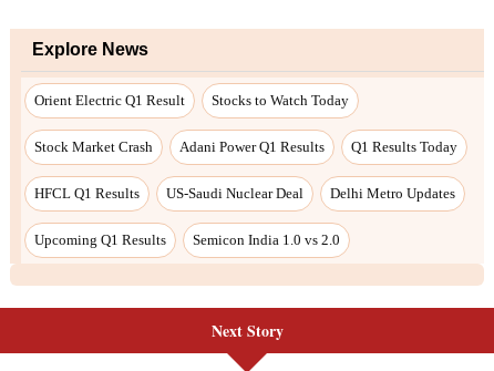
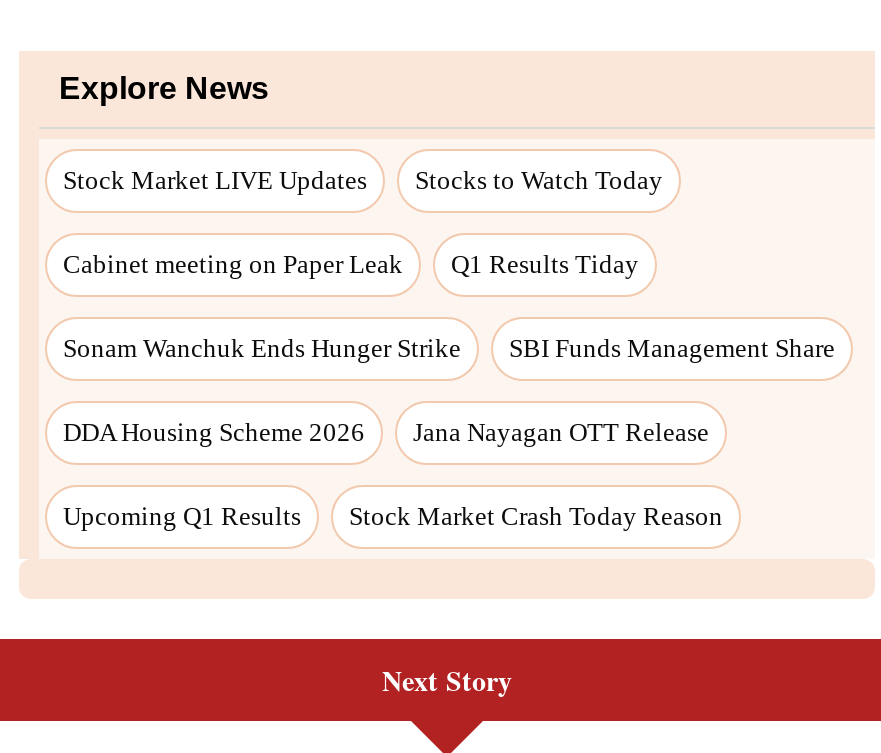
[34,92,185,108] Orient Electric Q1 Result -> [63,165,367,195] Stock Market LIVE Updates
[34,138,457,201] Stock Market Crash | Adani Power Q1 Results | Q1 Results Today | HFCL Q1 Results | US-Saudi Nuclear Deal | Delhi Metro Updates -> [63,249,835,447] Cabinet meeting on Paper Leak | Q1 Results Tiday | Sonam Wanchuk Ends Hunger Strike | SBI Funds Management Share | DDA Housing Scheme 2026 | Jana Nayagan OTT Release
[193,231,340,248] Semicon India 1.0 vs 2.0 -> [349,501,723,531] Stock Market Crash Today Reason

